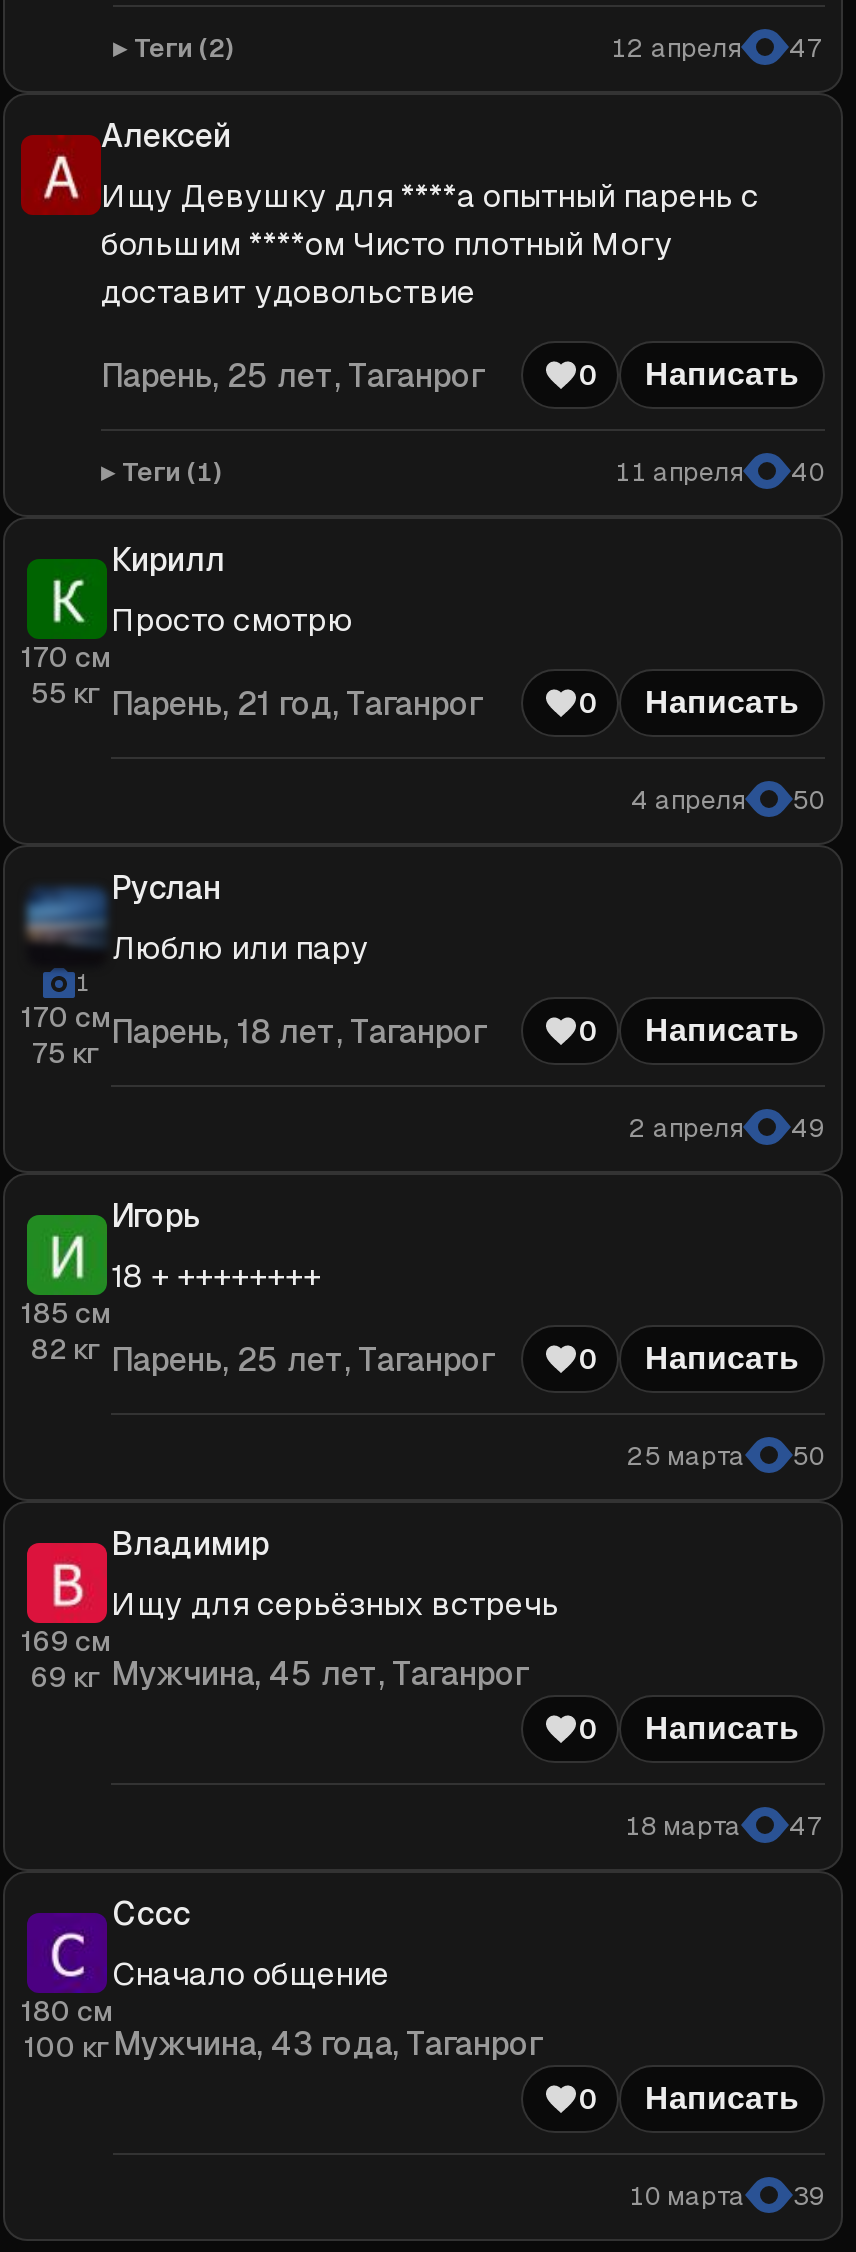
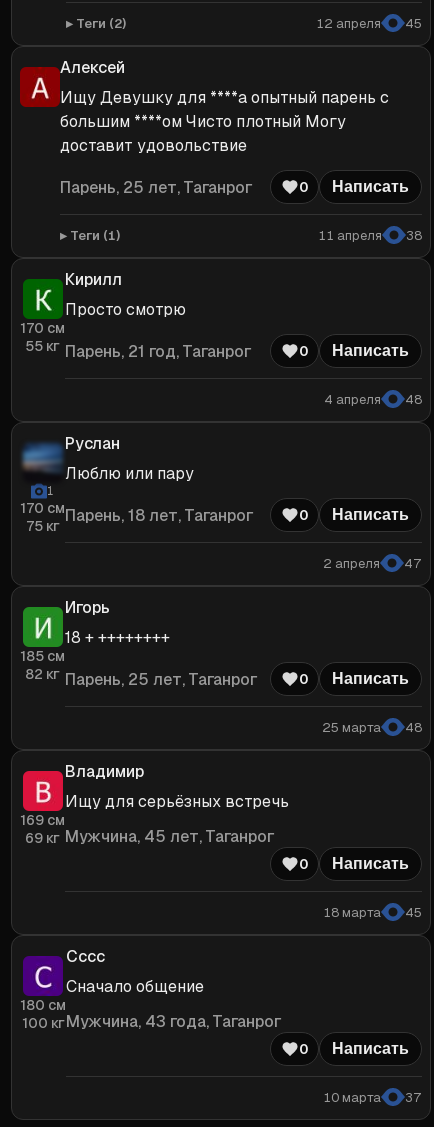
[611,30,825,64] 12 апреля 47 -> [316,14,422,31] 12 апреля 45
[615,454,825,488] 11 апреля 40 -> [318,226,422,243] 11 апреля 38
[631,782,825,816] 4 апреля 50 -> [324,390,422,407] 4 апреля 48
[629,1110,825,1144] 2 апреля 49 -> [323,554,422,571] 2 апреля 47
[627,1438,825,1472] 25 марта 50 -> [322,718,422,735] 25 марта 48
[625,1808,825,1842] 18 марта 47 -> [323,903,422,920] 18 марта 45
[629,2178,825,2212] 10 марта 39 -> [323,1088,422,1105] 10 марта 37

